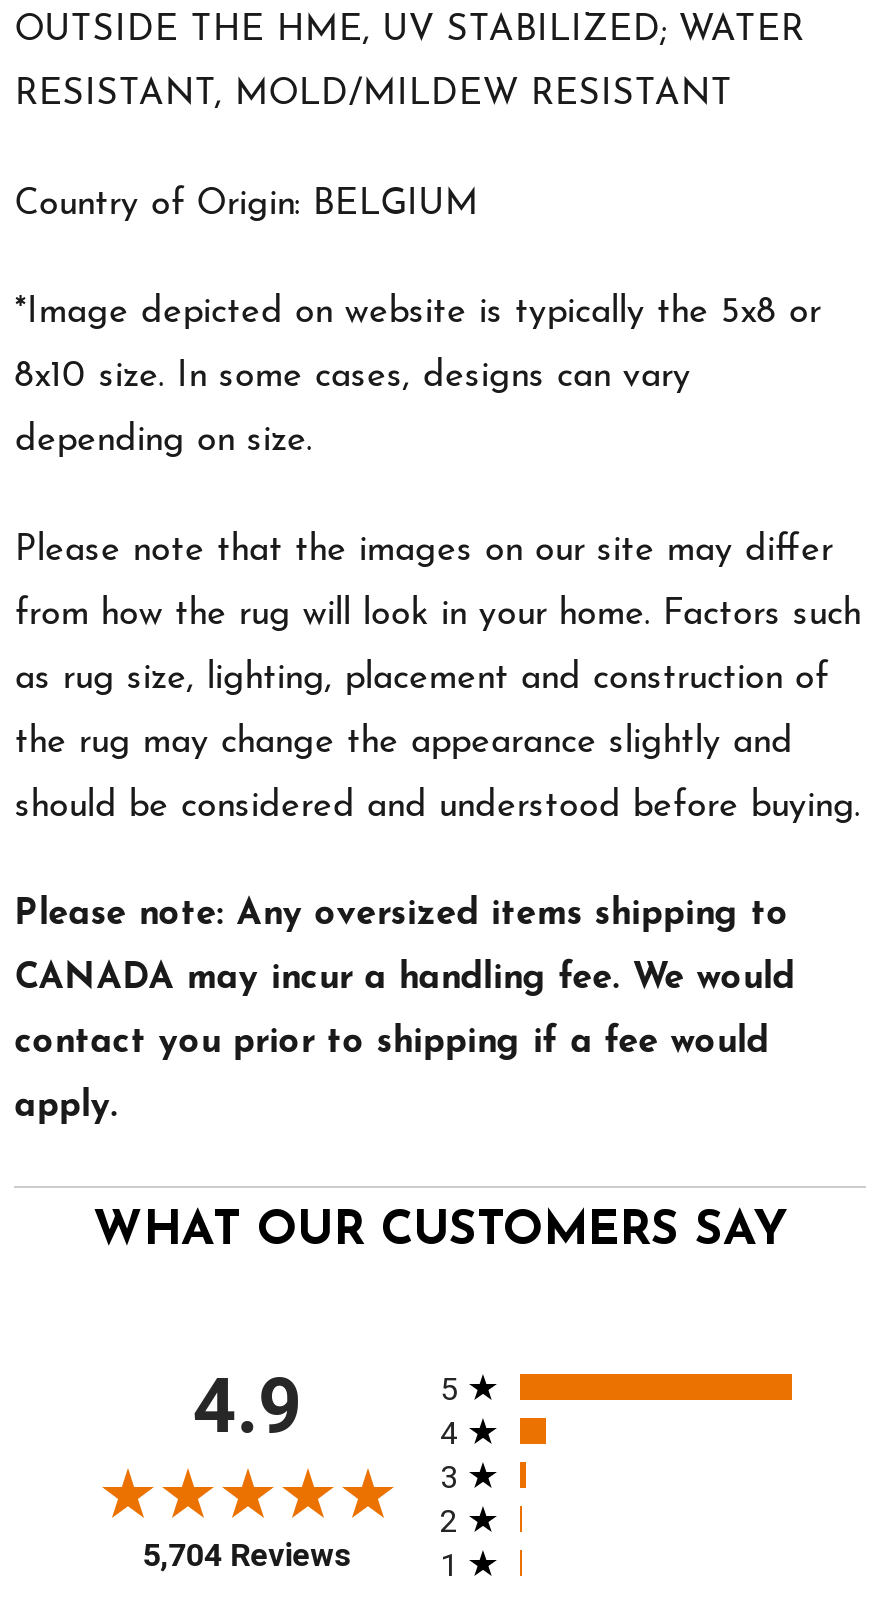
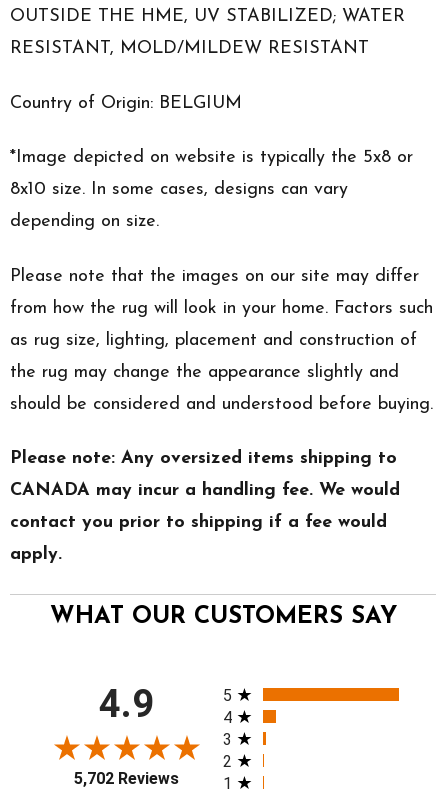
[142,1535,352,1573] 5,704 Reviews -> [74,769,179,788] 5,702 Reviews

